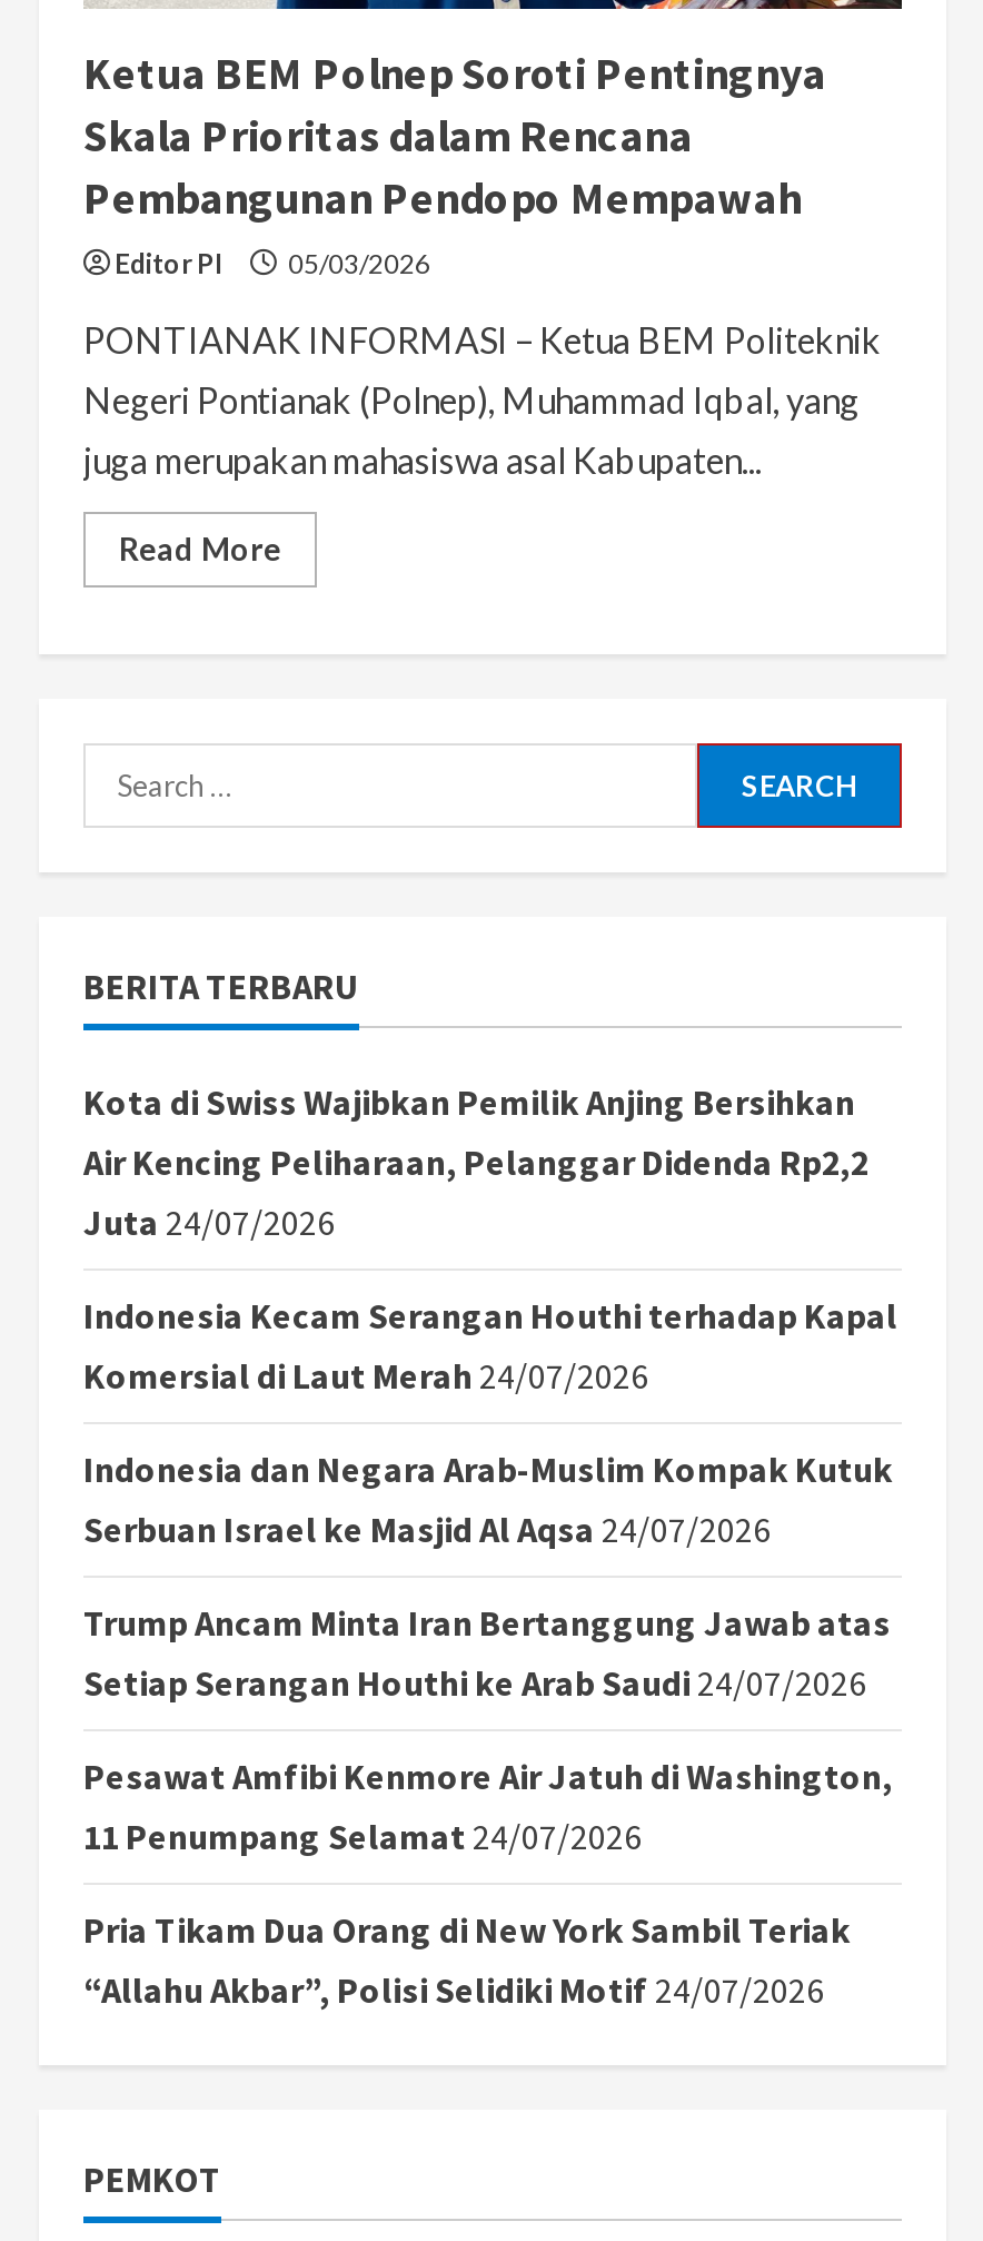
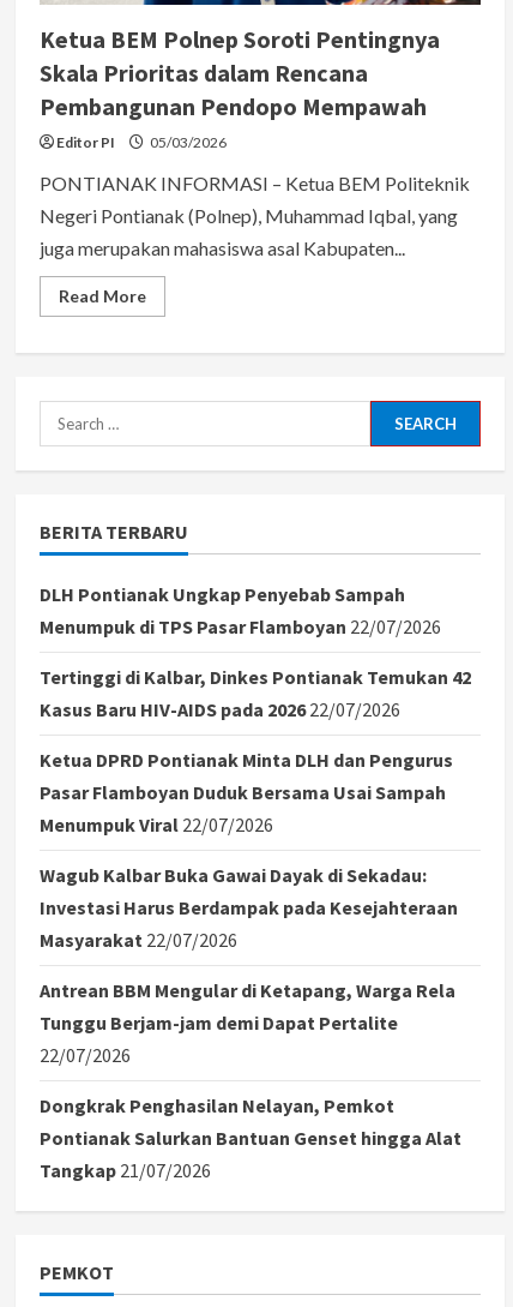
[83,1079,868,1244] Kota di Swiss Wajibkan Pemilik Anjing Bersihkan | Air Kencing Peliharaan, Pelanggar Didenda Rp2,2 | Juta 24/07/2026 -> [40,582,441,638] DLH Pontianak Ungkap Penyebab Sampah | Menumpuk di TPS Pasar Flamboyan 22/07/2026
[83,1293,897,1397] Indonesia Kecam Serangan Houthi terhadap Kapal | Komersial di Laut Merah 24/07/2026 -> [40,665,471,721] Tertinggi di Kalbar, Dinkes Pontianak Temukan 42 | Kasus Baru HIV-AIDS pada 2026 22/07/2026
[83,1446,893,1551] Indonesia dan Negara Arab-Muslim Kompak Kutuk | Serbuan Israel ke Masjid Al Aqsa 24/07/2026 -> [40,748,453,836] Ketua DPRD Pontianak Minta DLH dan Pengurus | Pasar Flamboyan Duduk Bersama Usai Sampah | Menumpuk Viral 22/07/2026
[83,1600,891,1704] Trump Ancam Minta Iran Bertanggung Jawab atas | Setiap Serangan Houthi ke Arab Saudi 24/07/2026 -> [40,863,458,952] Wagub Kalbar Buka Gawai Dayak di Sekadau: | Investasi Harus Berdampak pada Kesejahteraan | Masyarakat 22/07/2026
[83,1753,893,1858] Pesawat Amfibi Kenmore Air Jatuh di Washington, | 11 Penumpang Selamat 24/07/2026 -> [40,978,455,1067] Antrean BBM Mengular di Ketapang, Warga Rela | Tunggu Berjam-jam demi Dapat Pertalite | 22/07/2026
[83,1907,851,2012] Pria Tikam Dua Orang di New York Sambil Teriak | “Allahu Akbar”, Polisi Selidiki Motif 24/07/2026 -> [40,1093,461,1182] Dongkrak Penghasilan Nelayan, Pemkot | Pontianak Salurkan Bantuan Genset hingga Alat | Tangkap 21/07/2026

